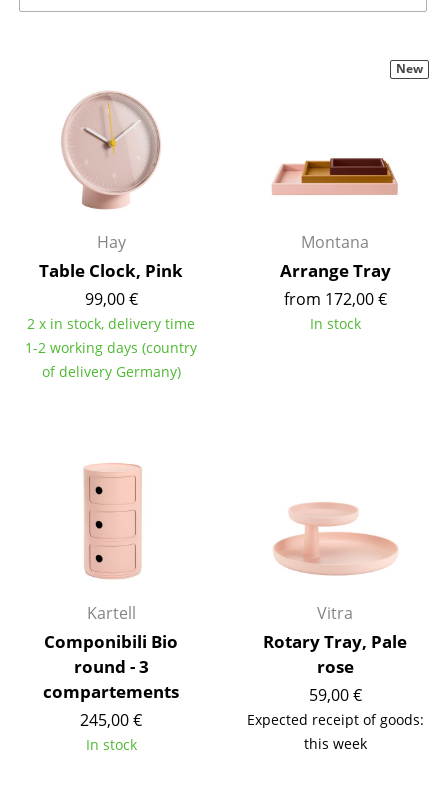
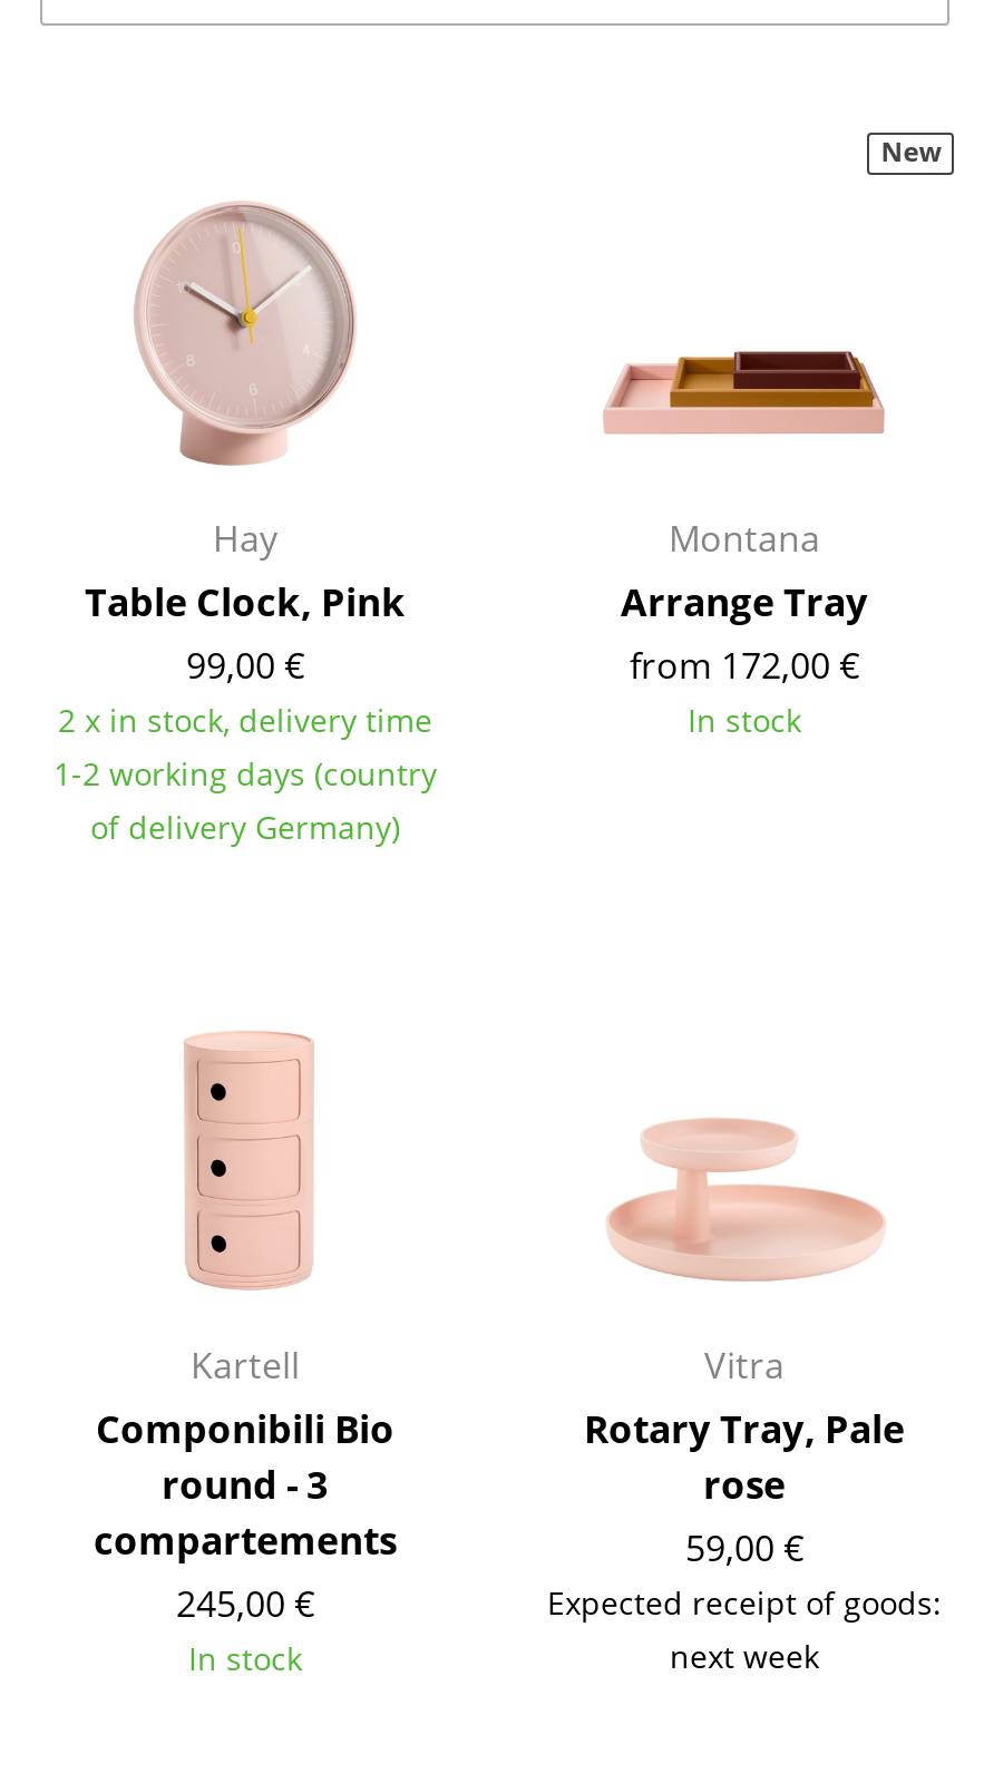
[303,734,366,753] this week -> [670,1634,819,1677] next week

